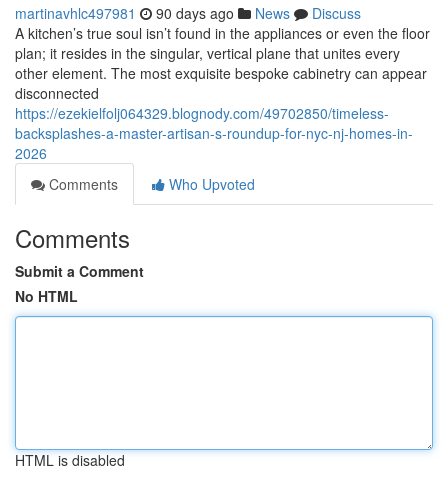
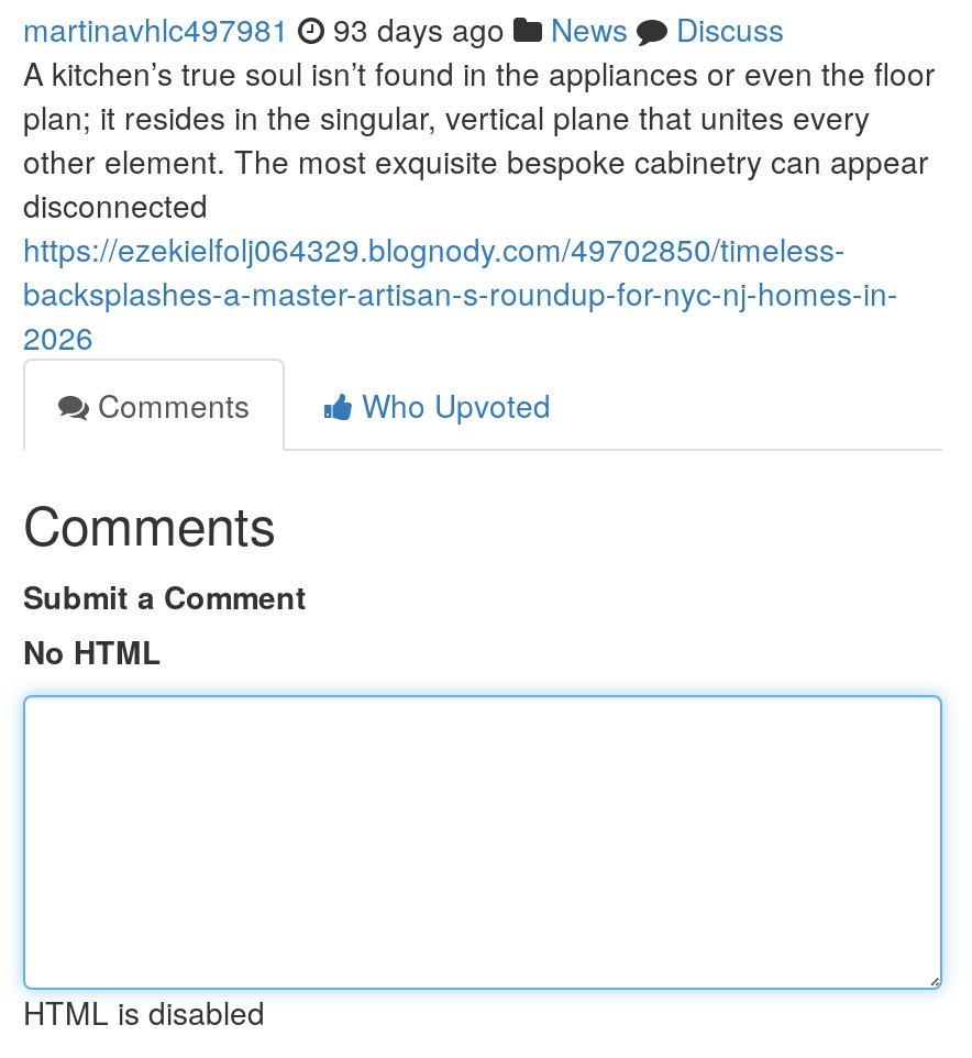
[15,3,361,23] martinavhlc497981 90 days ago News Discuss -> [23,7,784,51] martinavhlc497981 93 days ago News Discuss

